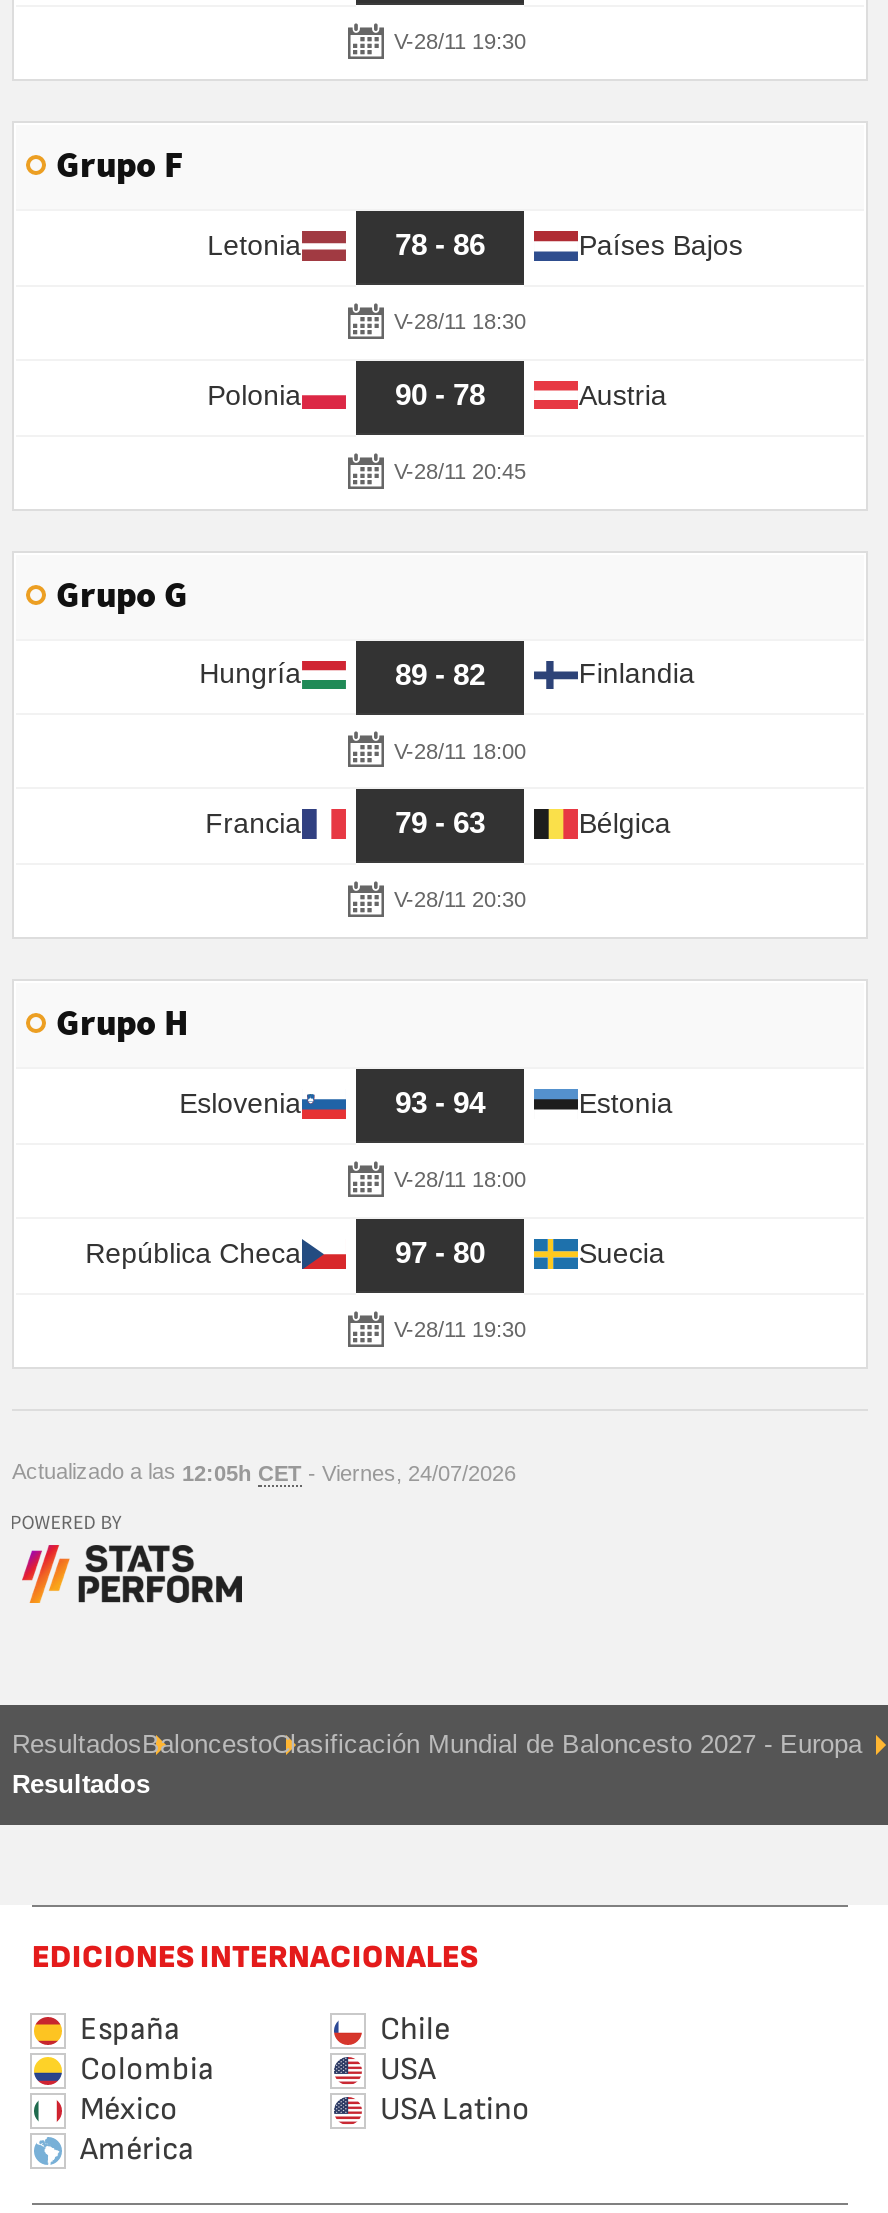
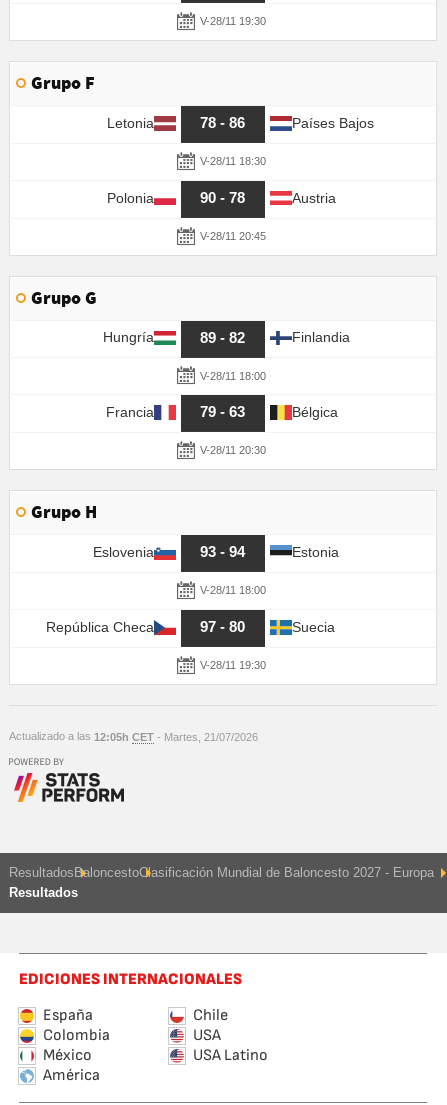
[12,1459,516,1485] Actualizado a las 12:05h CET - Viernes, 24/07/2026 -> [9,730,258,743] Actualizado a las 12:05h CET - Martes, 21/07/2026

